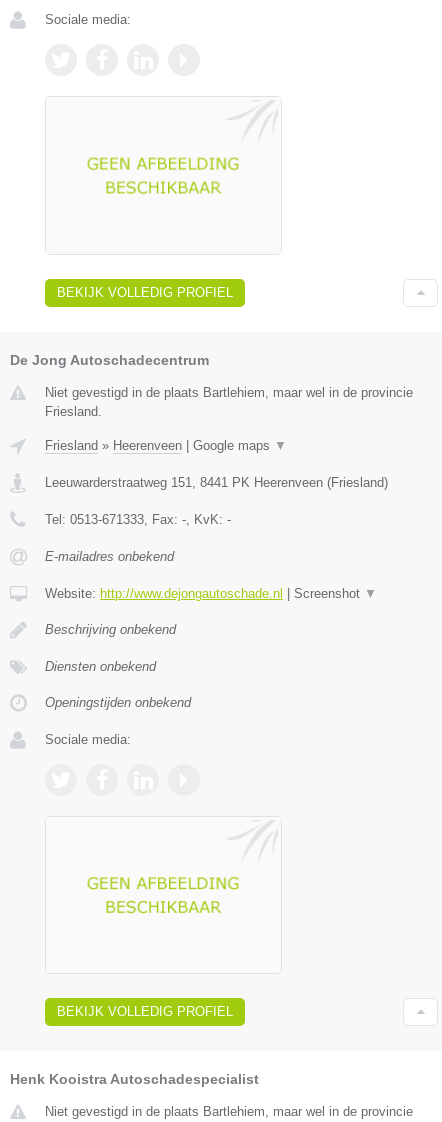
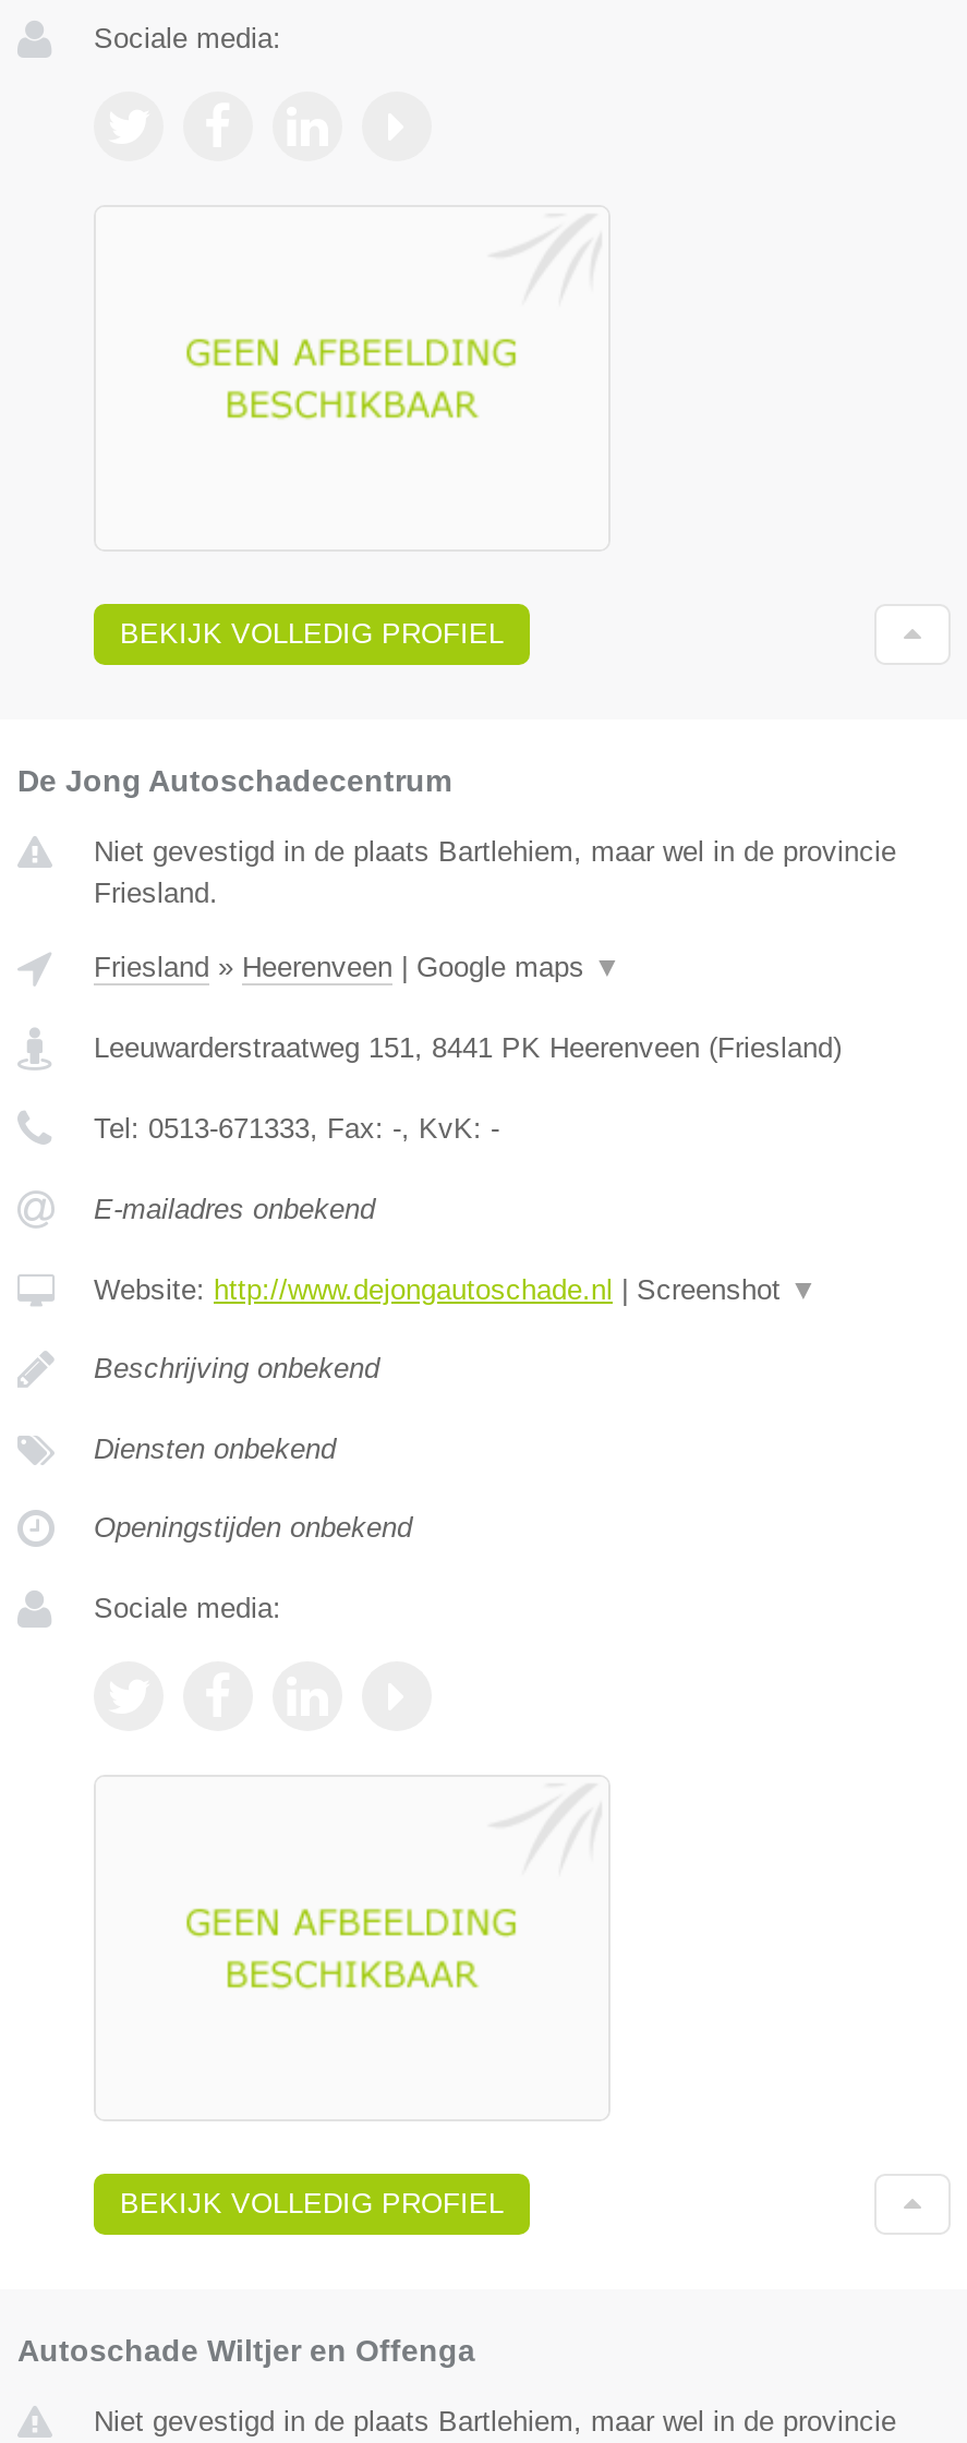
[10,1071,259,1087] Henk Kooistra Autoschadespecialist -> [17,2332,475,2367] Autoschade Wiltjer en Offenga

